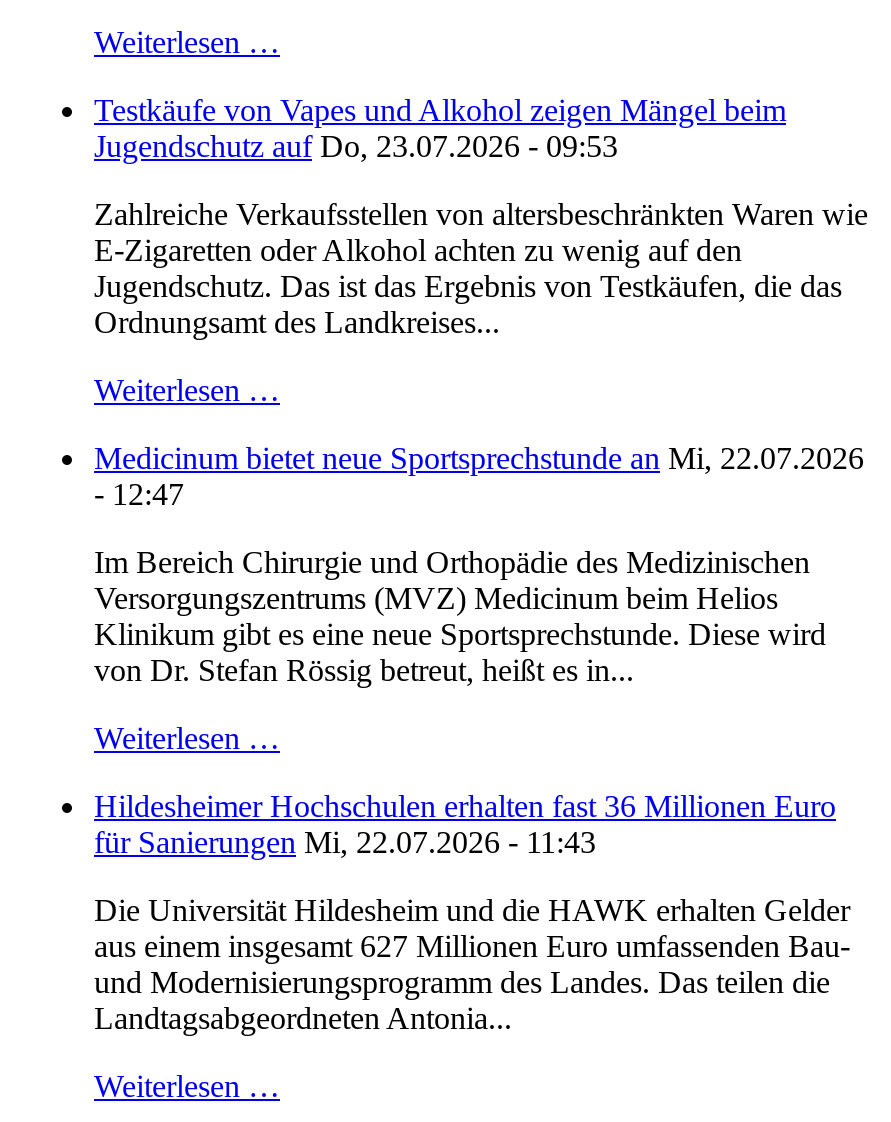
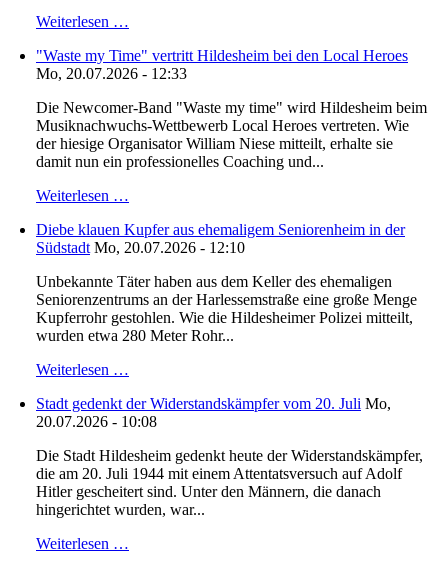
[94,94,786,164] Testkäufe von Vapes und Alkohol zeigen Mängel beim | Jugendschutz auf Do, 23.07.2026 - 09:53 -> [36,47,408,82] "Waste my Time" vertritt Hildesheim bei den Local Heroes | Mo, 20.07.2026 - 12:33
[94,198,868,340] Zahlreiche Verkaufsstellen von altersbeschränkten Waren wie | E-Zigaretten oder Alkohol achten zu wenig auf den | Jugendschutz. Das ist das Ergebnis von Testkäufen, die das | Ordnungsamt des Landkreises... -> [36,99,427,170] Die Newcomer-Band "Waste my time" wird Hildesheim beim | Musiknachwuchs-Wettbewerb Local Heroes vertreten. Wie | der hiesige Organisator William Niese mitteilt, erhalte sie | damit nun ein professionelles Coaching und...
[94,442,864,512] Medicinum bietet neue Sportsprechstunde an Mi, 22.07.2026 | - 12:47 -> [36,221,405,256] Diebe klauen Kupfer aus ehemaligem Seniorenheim in der | Südstadt Mo, 20.07.2026 - 12:10
[94,546,826,688] Im Bereich Chirurgie und Orthopädie des Medizinischen | Versorgungszentrums (MVZ) Medicinum beim Helios | Klinikum gibt es eine neue Sportsprechstunde. Diese wird | von Dr. Stefan Rössig betreut, heißt es in... -> [36,273,417,344] Unbekannte Täter haben aus dem Keller des ehemaligen | Seniorenzentrums an der Harlessemstraße eine große Menge | Kupferrohr gestohlen. Wie die Hildesheimer Polizei mitteilt, | wurden etwa 280 Meter Rohr...
[94,790,836,860] Hildesheimer Hochschulen erhalten fast 36 Millionen Euro | für Sanierungen Mi, 22.07.2026 - 11:43 -> [36,395,391,430] Stadt gedenkt der Widerstandskämpfer vom 20. Juli Mo, | 20.07.2026 - 10:08
[94,894,850,1036] Die Universität Hildesheim und die HAWK erhalten Gelder | aus einem insgesamt 627 Millionen Euro umfassenden Bau- | und Modernisierungsprogramm des Landes. Das teilen die | Landtagsabgeordneten Antonia... -> [36,447,423,518] Die Stadt Hildesheim gedenkt heute der Widerstandskämpfer, | die am 20. Juli 1944 mit einem Attentatsversuch auf Adolf | Hitler gescheitert sind. Unter den Männern, die danach | hingerichtet wurden, war...

